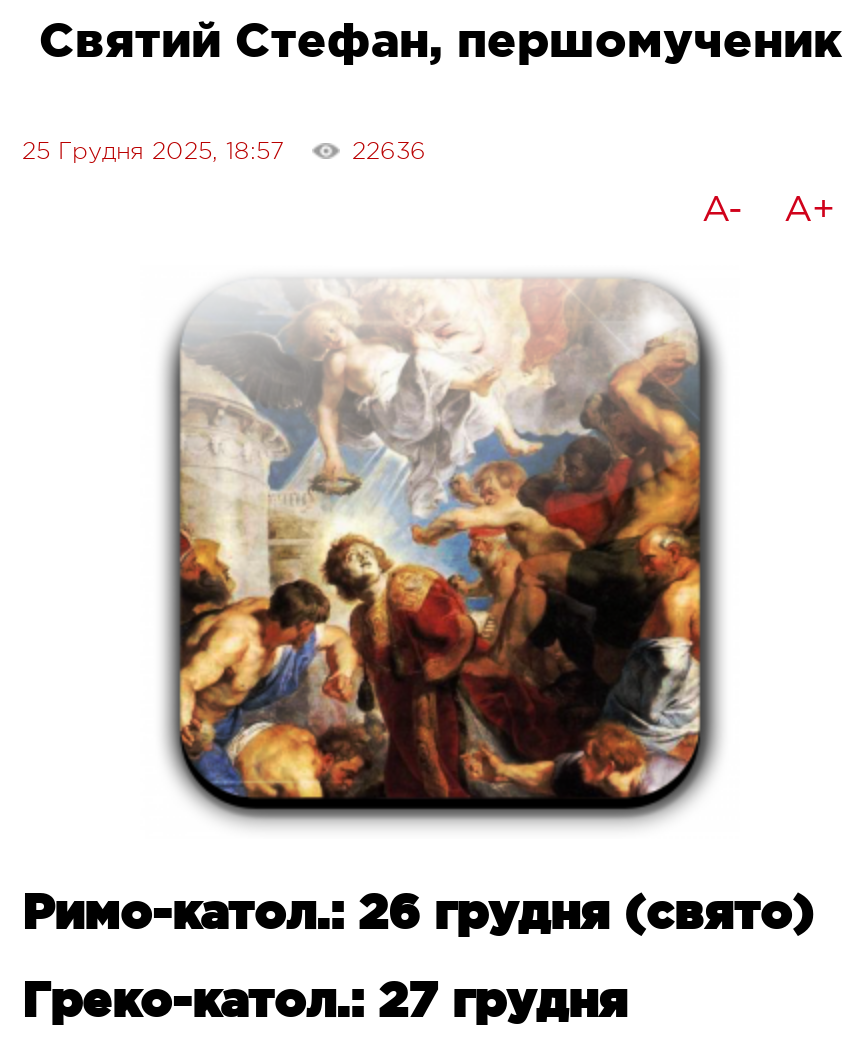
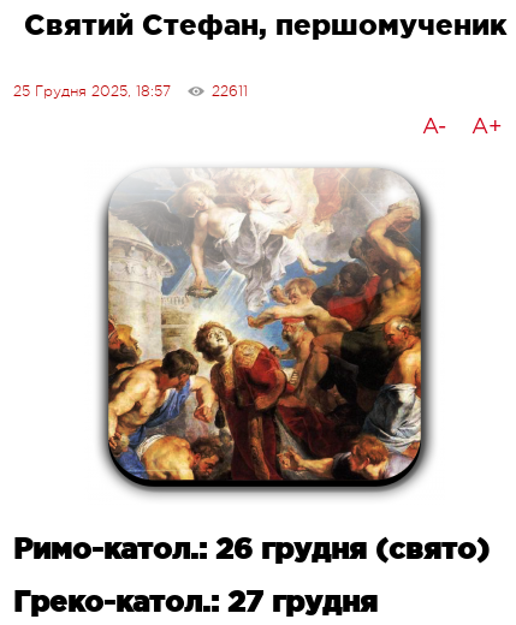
[352,137,426,165] 22636 -> [212,83,248,100] 22611

